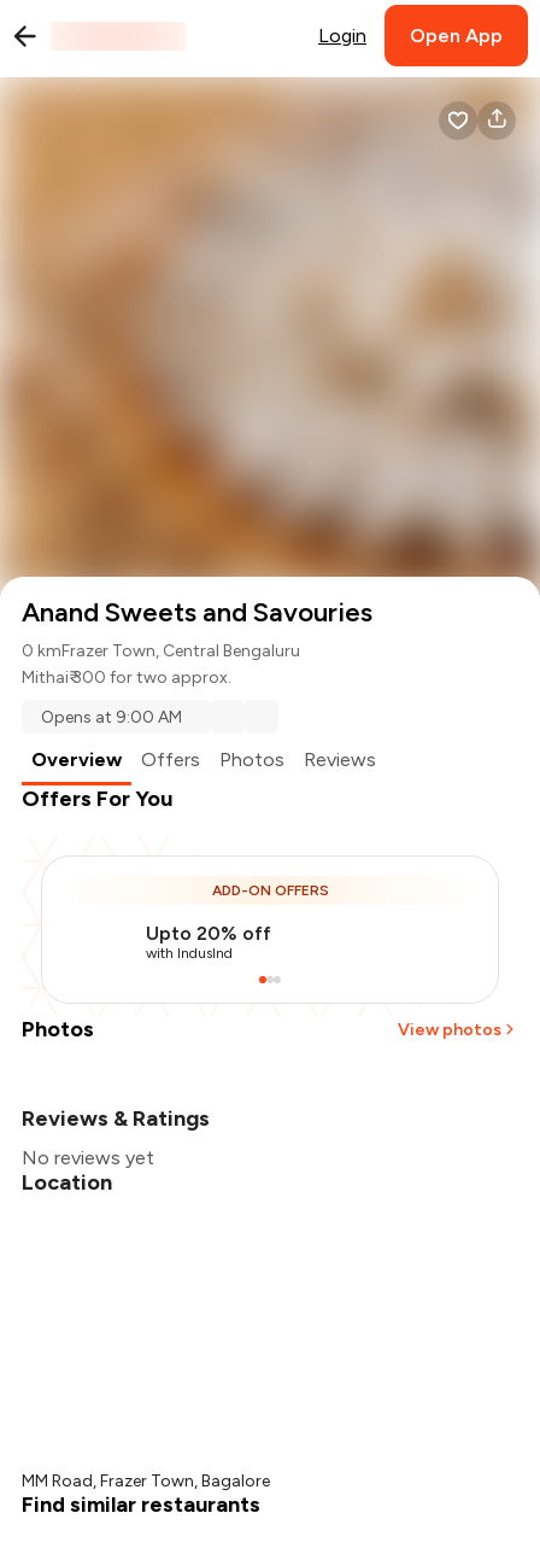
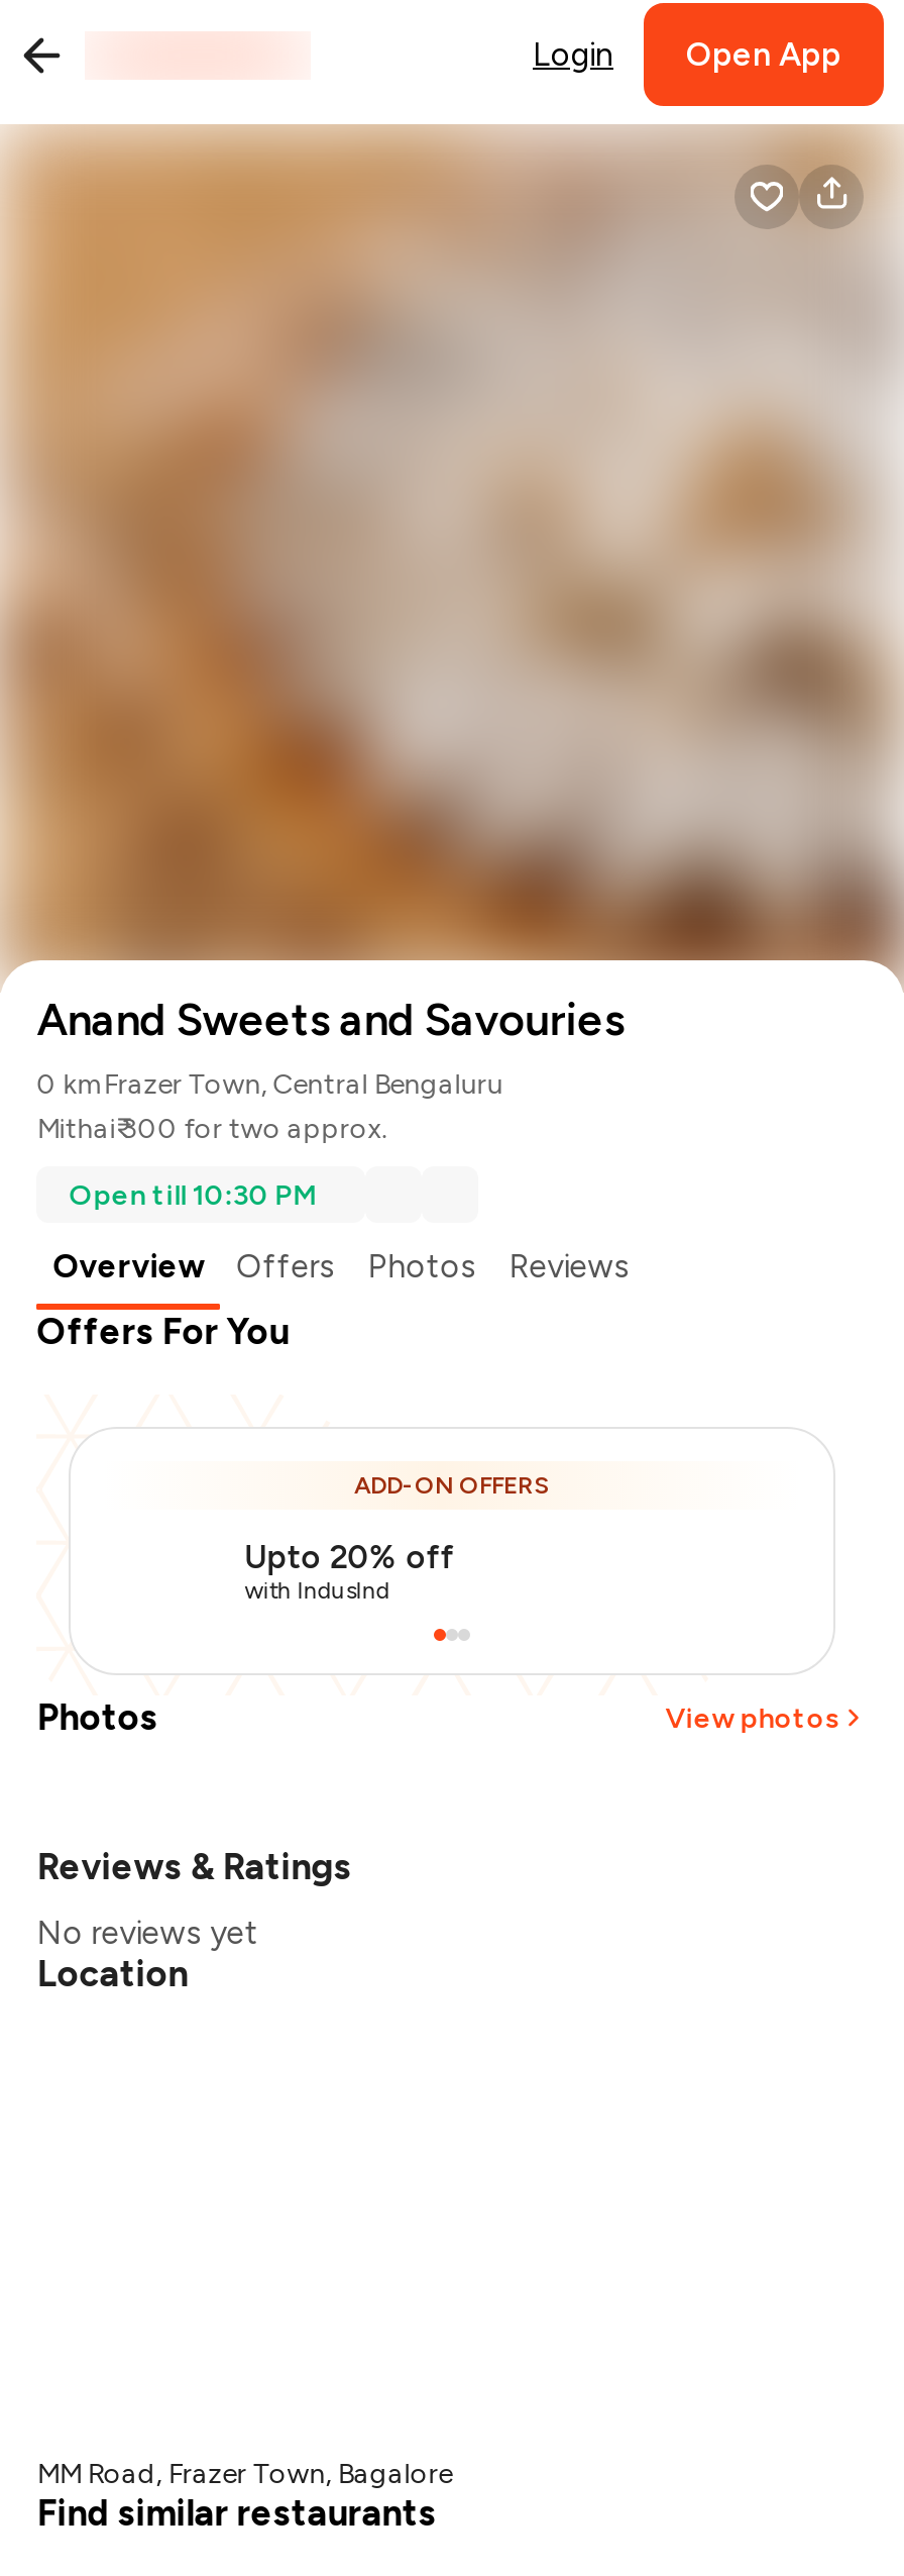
[41,707,182,727] Opens at 9:00 AM -> [69,1178,317,1212] Open till 10:30 PM

